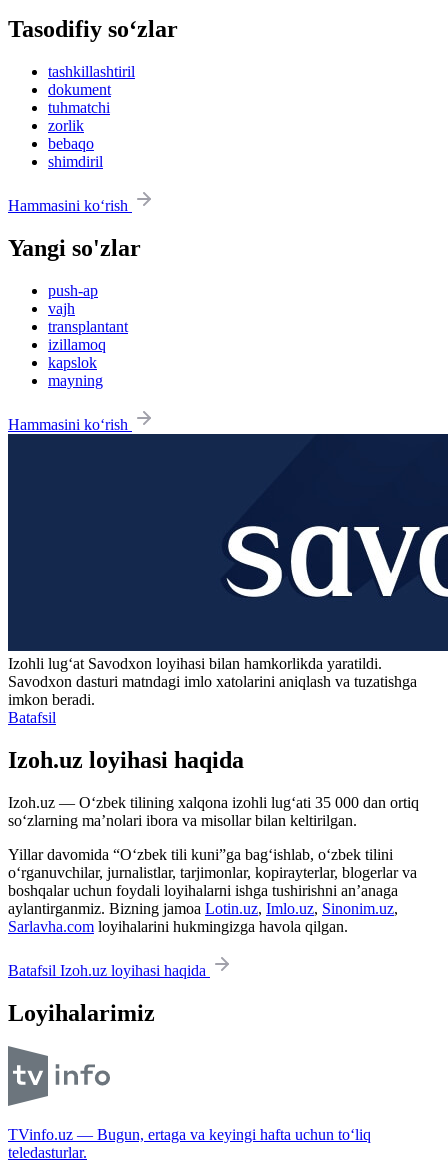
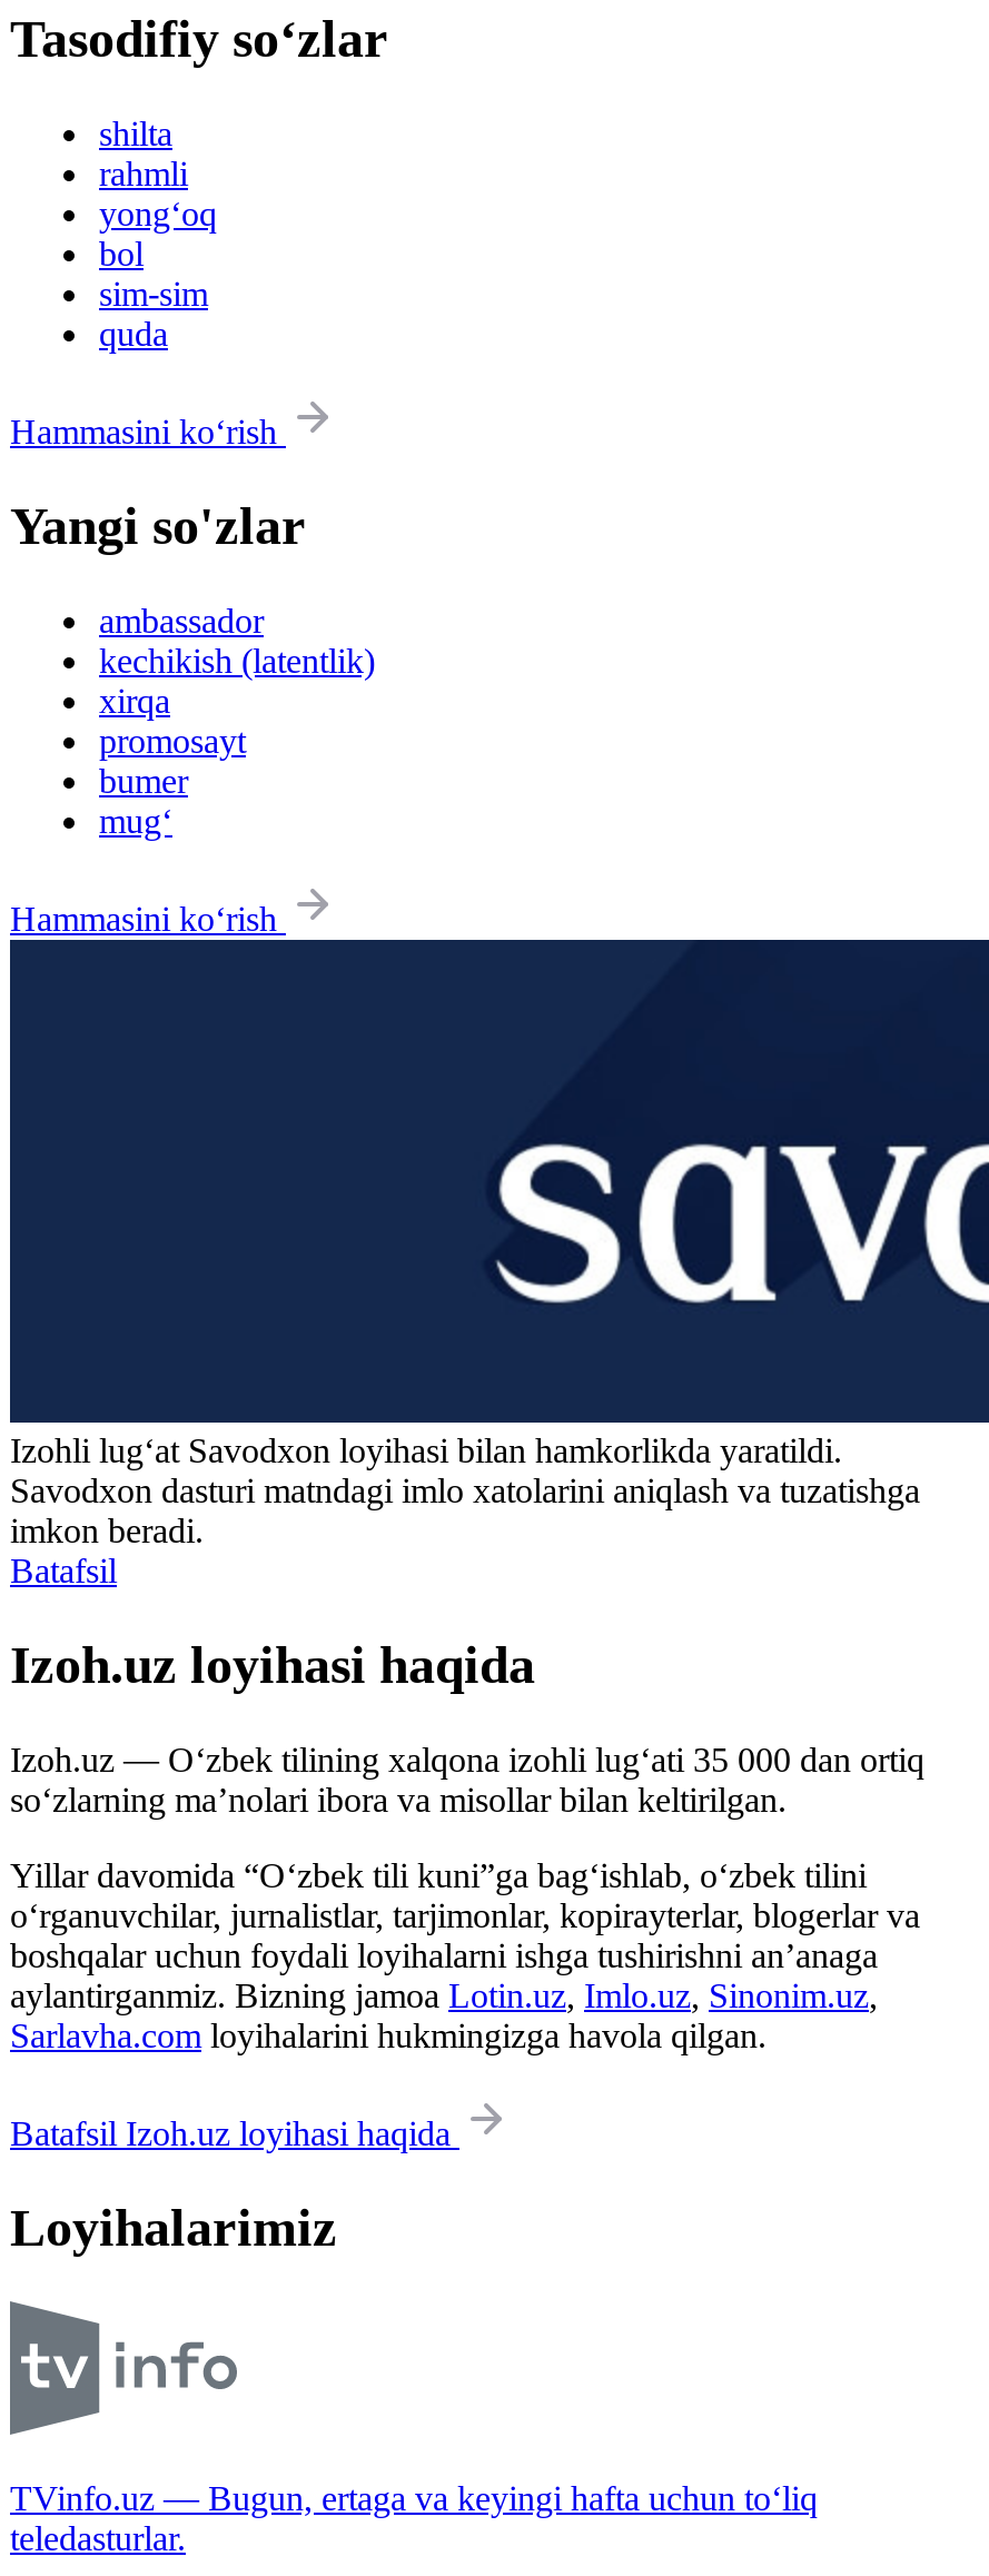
[48,63,135,170] tashkillashtiril | dokument | tuhmatchi | zorlik | bebaqo | shimdiril -> [99,115,217,353] shilta | rahmli | yong‘oq | bol | sim-sim | quda
[48,282,128,389] push-ap | vajh | transplantant | izillamoq | kapslok | mayning -> [99,601,375,839] ambassador | kechikish (latentlik) | xirqa | promosayt | bumer | mug‘

